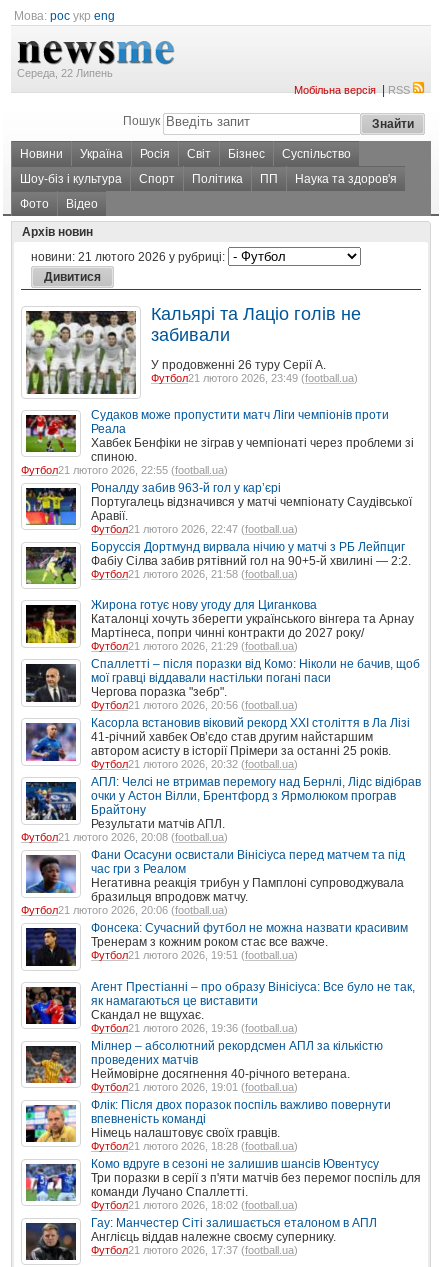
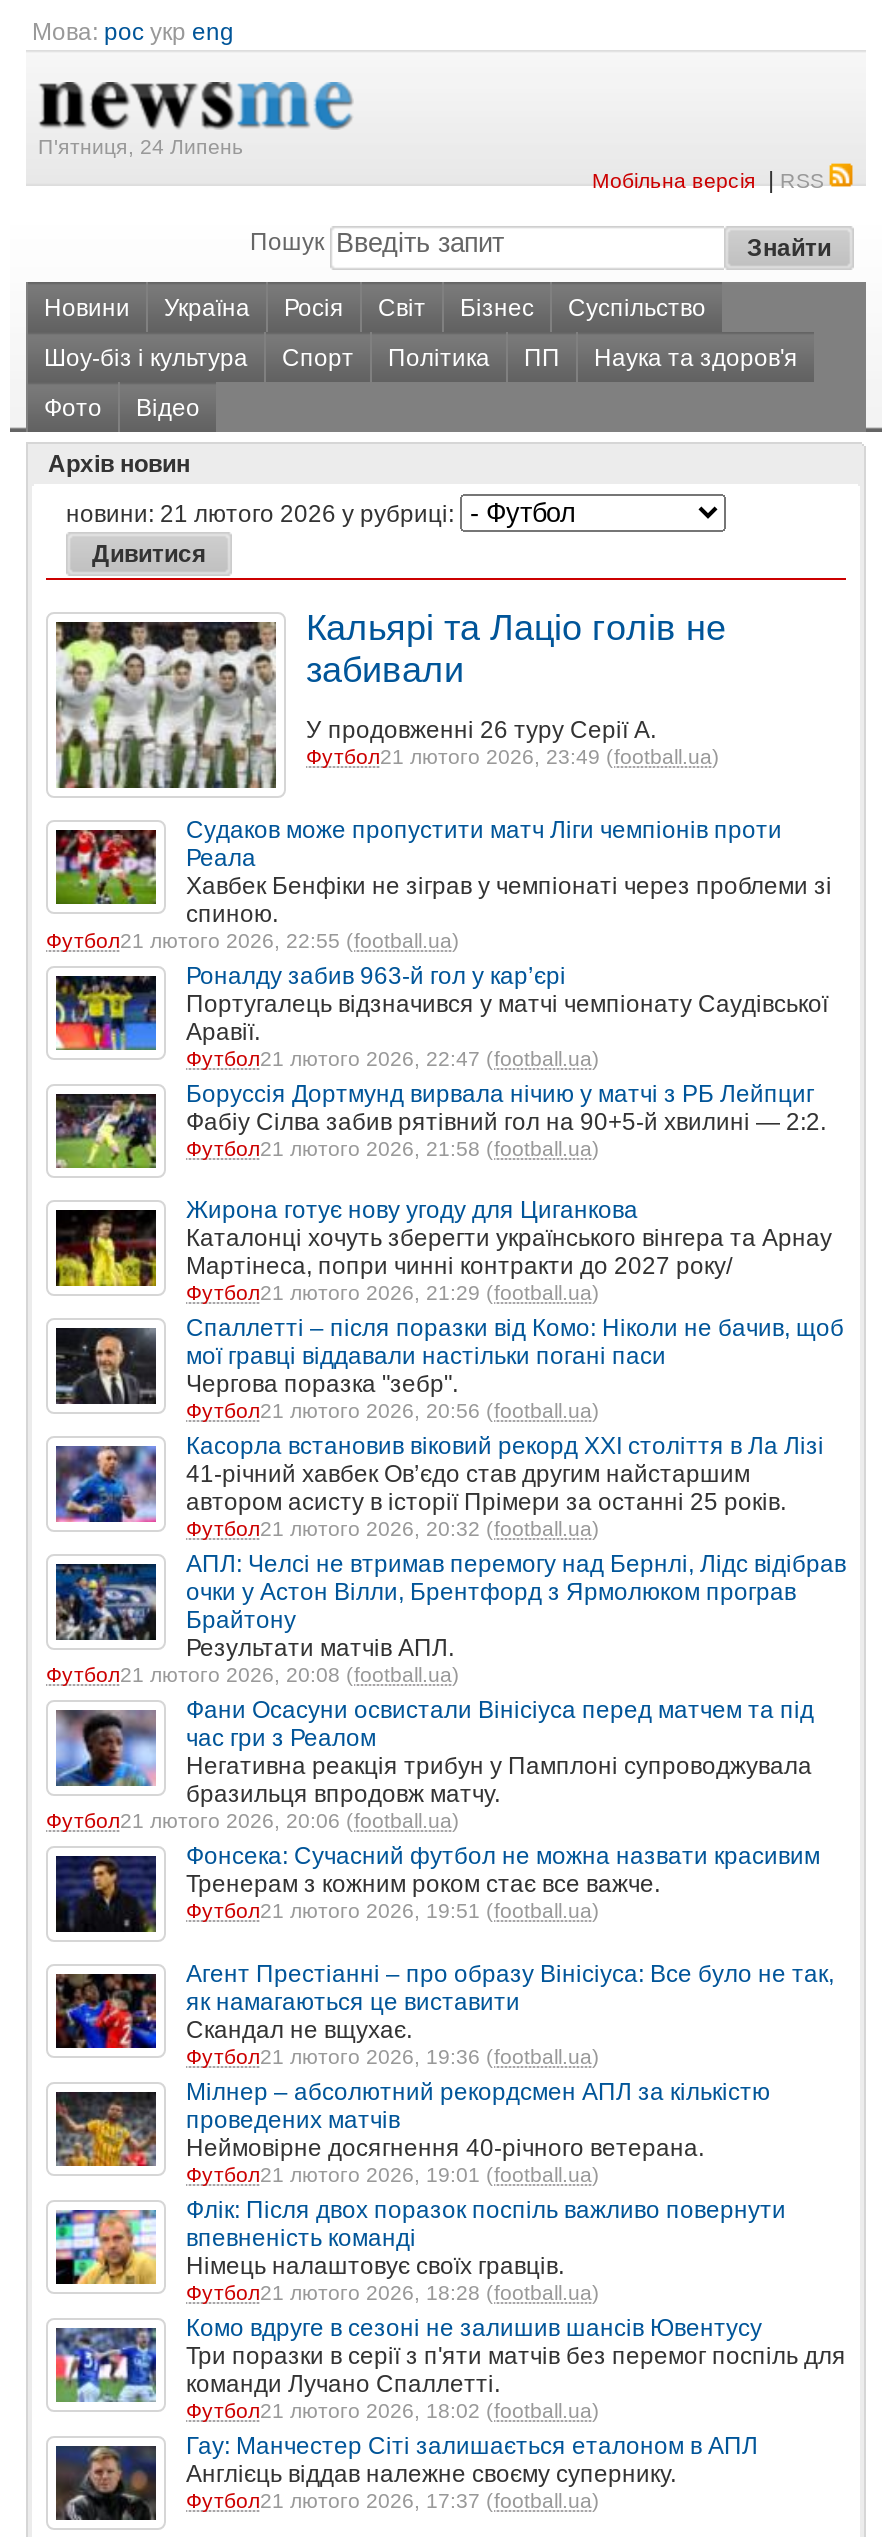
[17,67,113,79] Середа, 22 Липень -> [38,134,244,158] П'ятниця, 24 Липень

